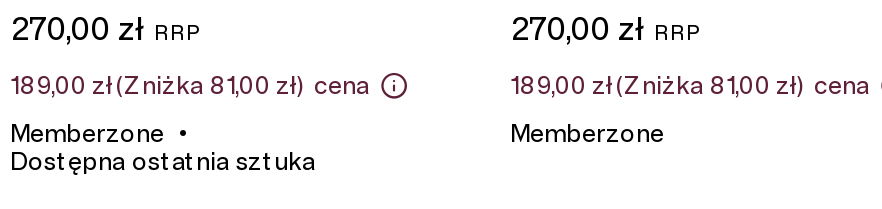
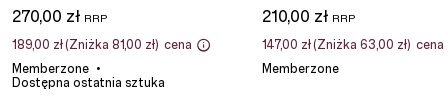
[510,11,646,45] 270,00 zł -> [262,8,328,25] 210,00 zł
[510,71,870,99] 189,00 zł (Zniżka 81,00 zł) cena -> [262,38,444,52] 147,00 zł (Zniżka 63,00 zł) cena

